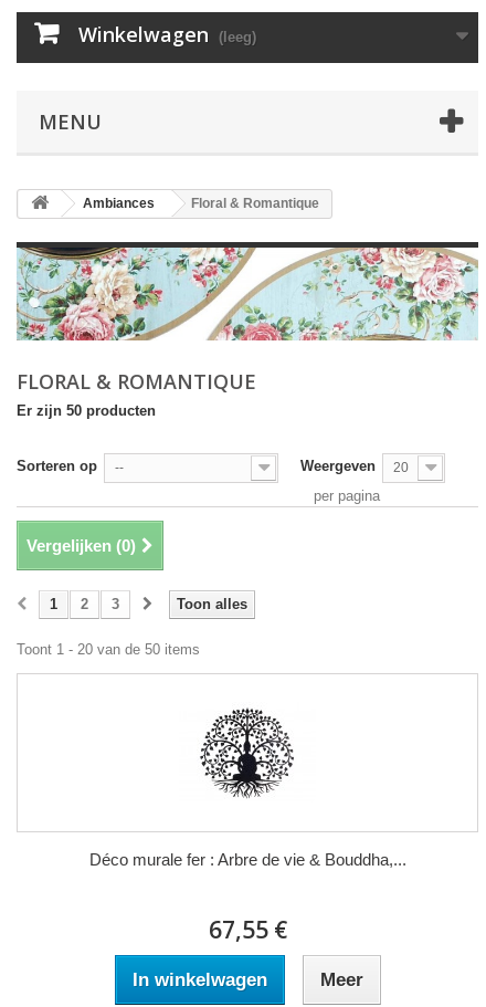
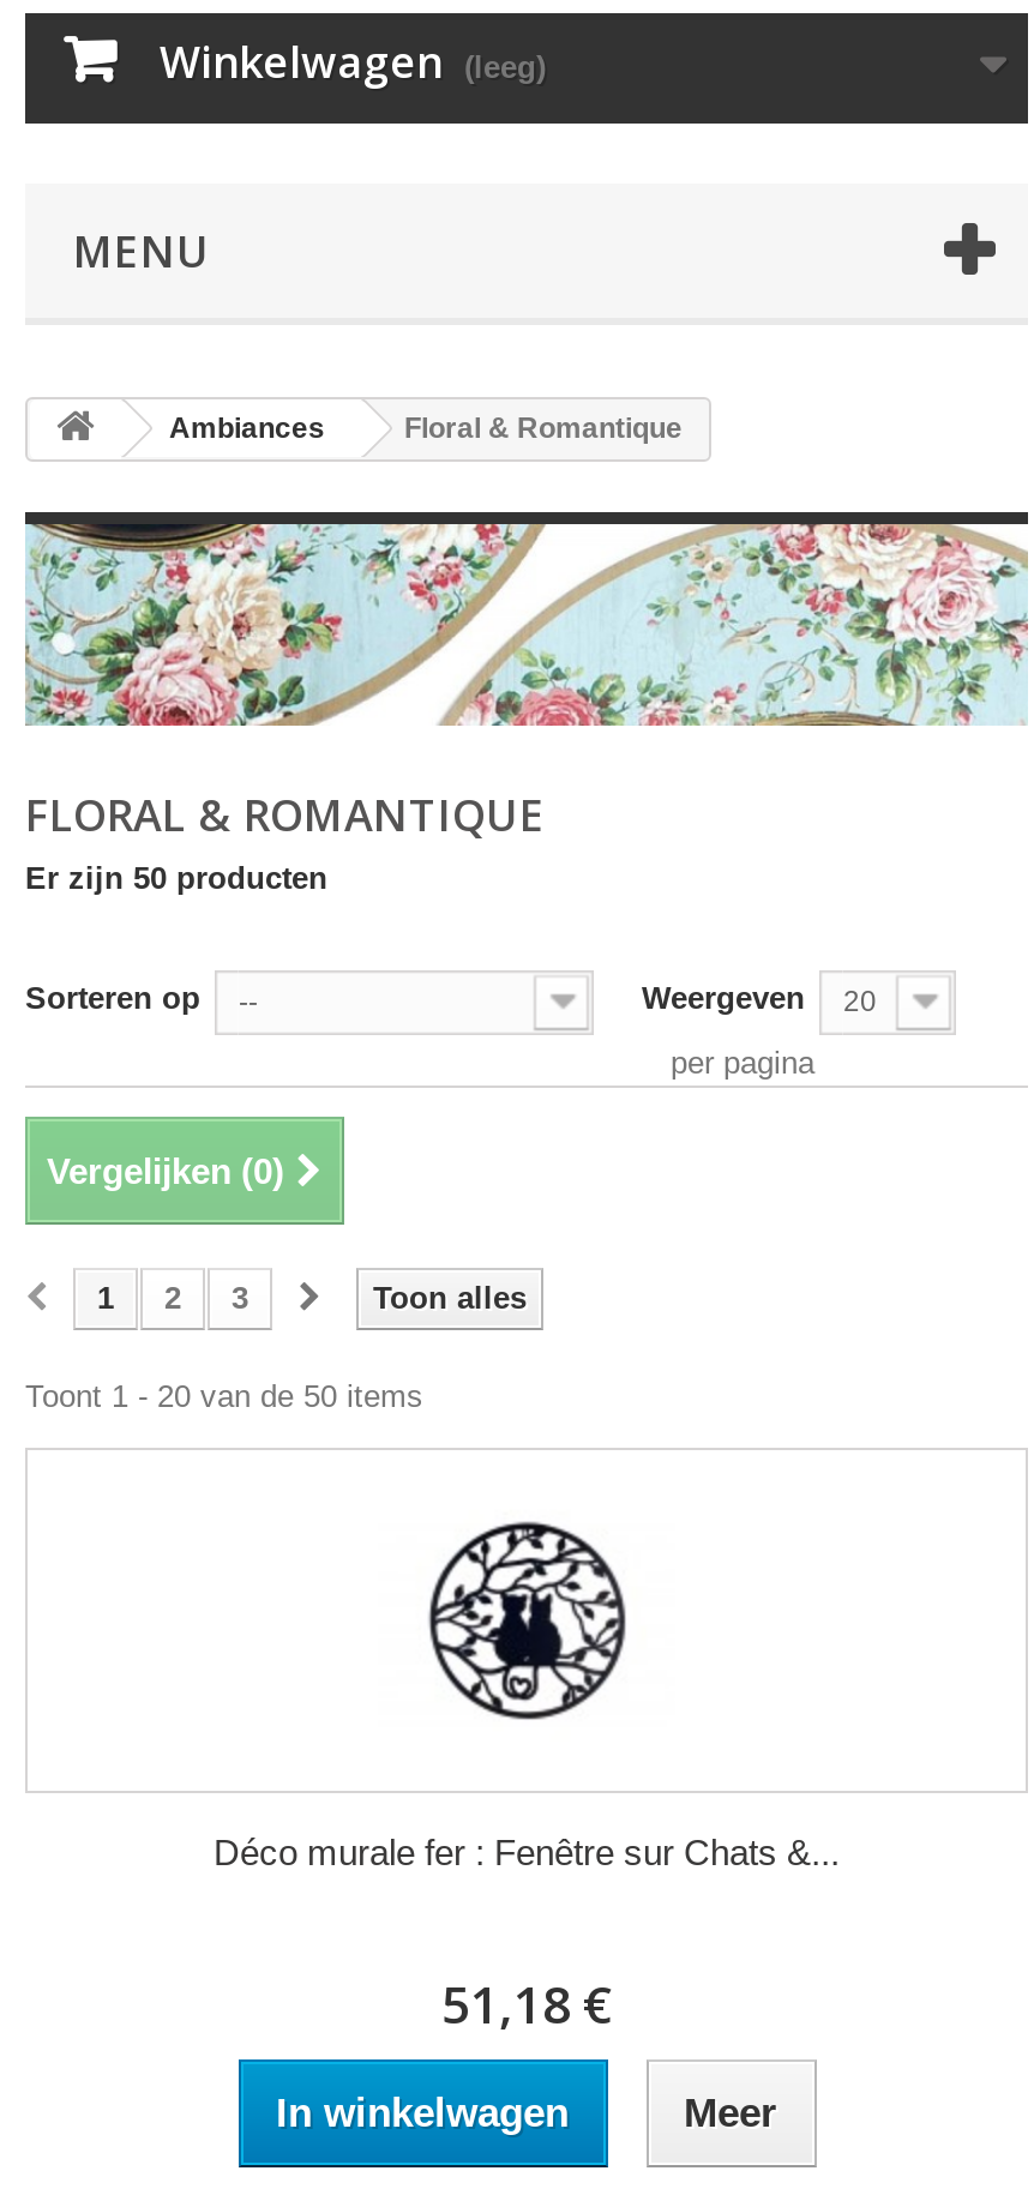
[199,707,294,798] [image] -> [426,1522,627,1721] [image]
[89,850,406,868] Déco murale fer : Arbre de vie & Bouddha,... -> [214,1831,840,1872] Déco murale fer : Fenêtre sur Chats &...
[208,914,287,945] 67,55 € -> [441,1970,612,2037] 51,18 €

